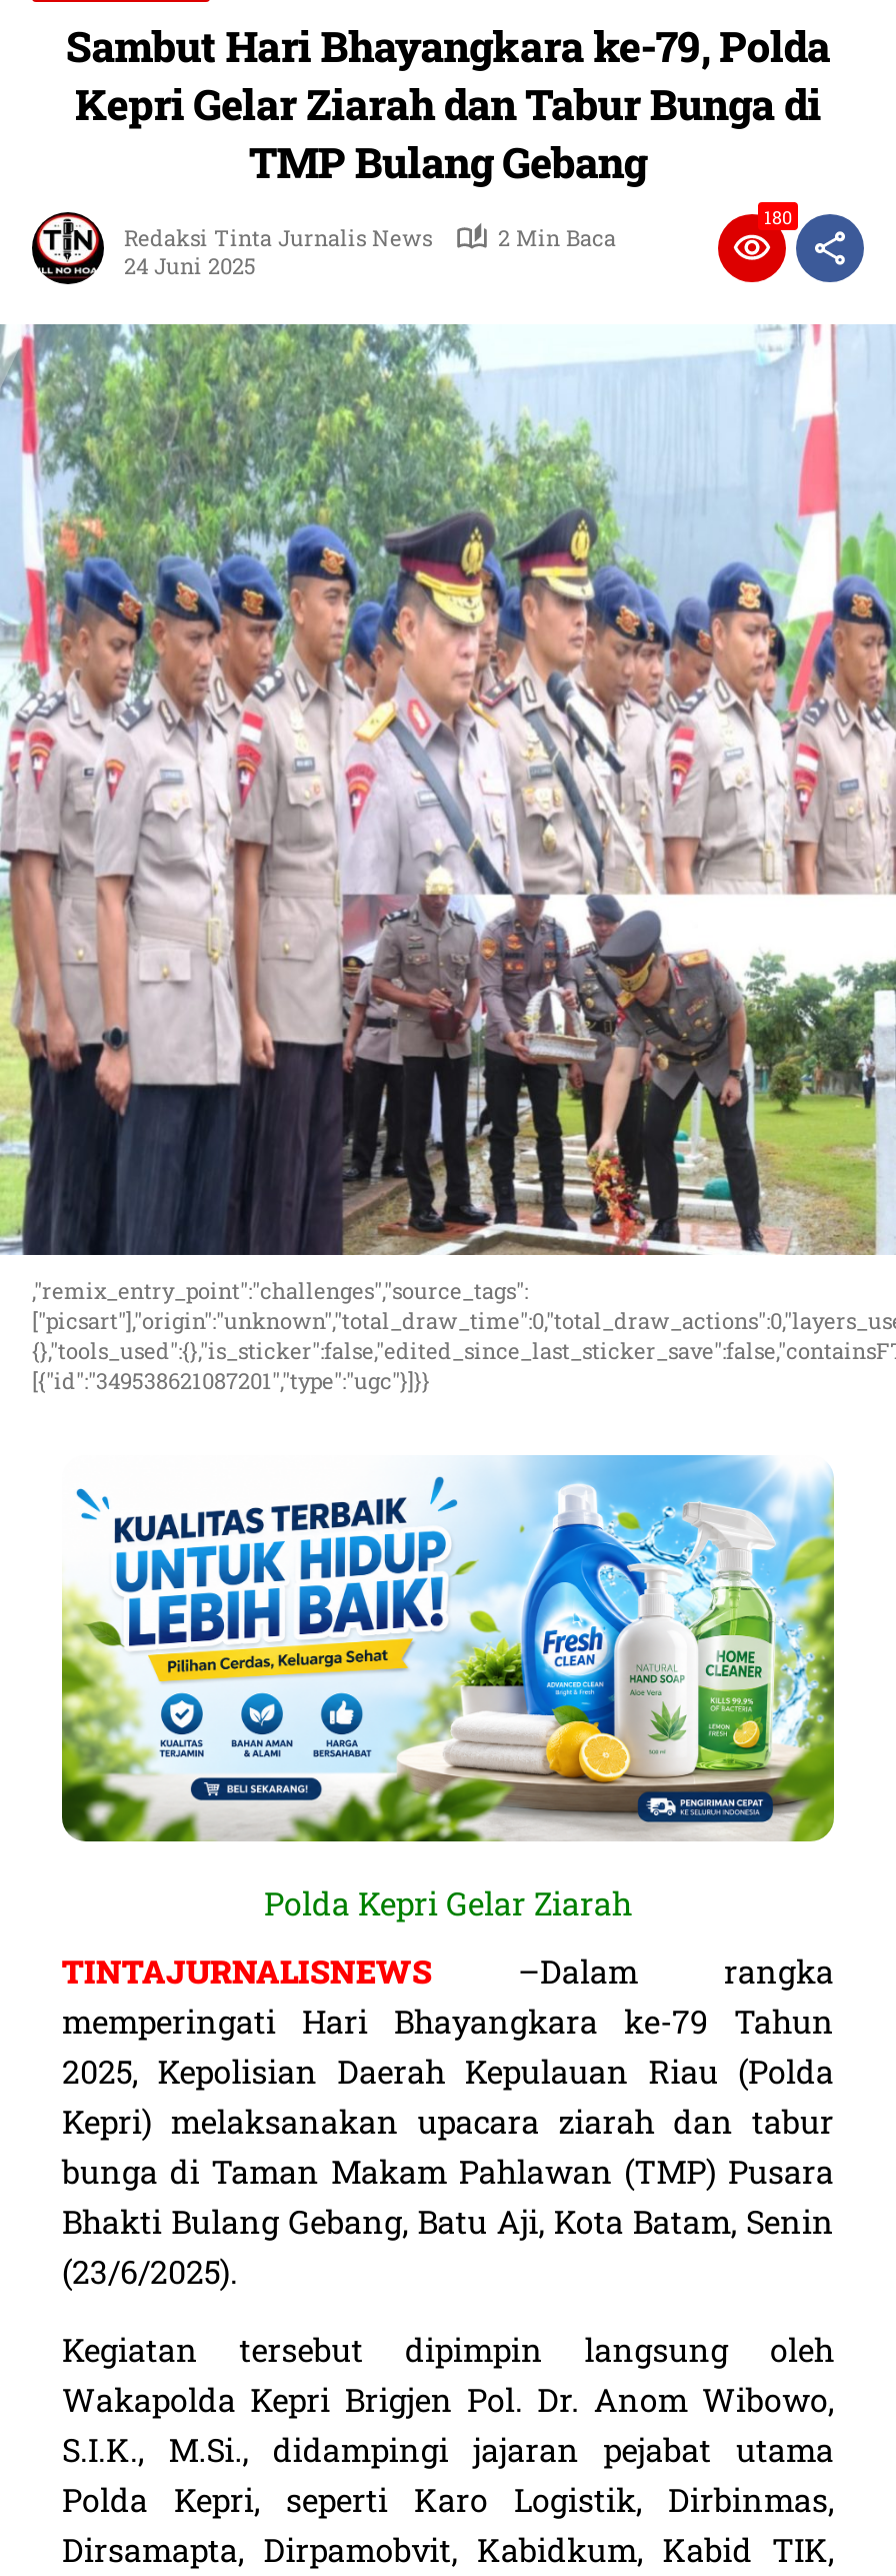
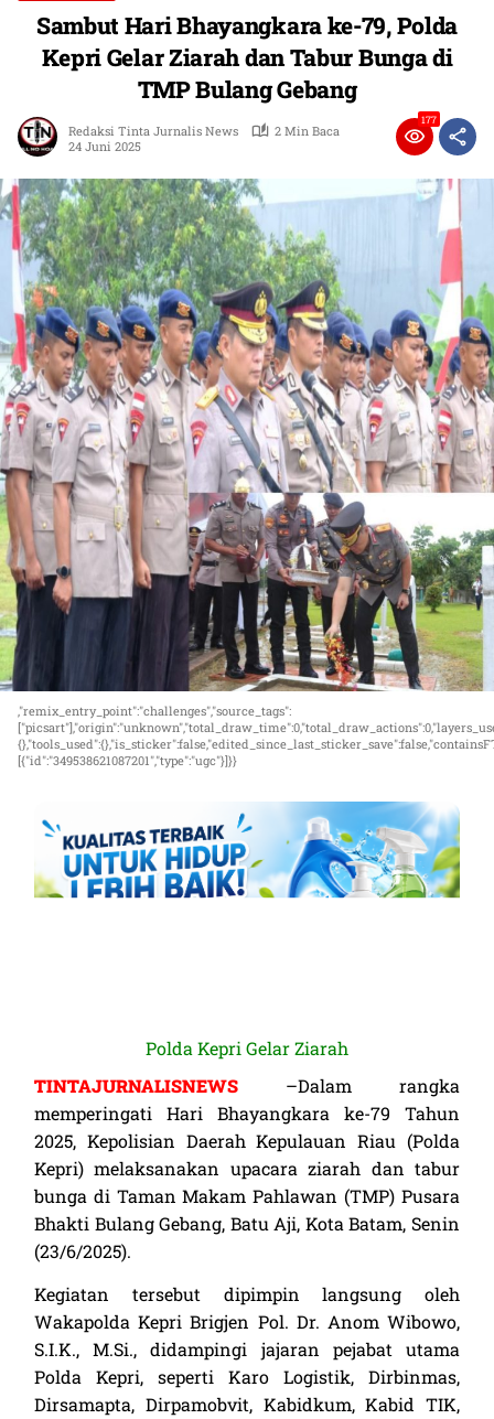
[764,206,792,228] 180 -> [421,114,437,126] 177
[60,1627,836,1843] [image] -> none

